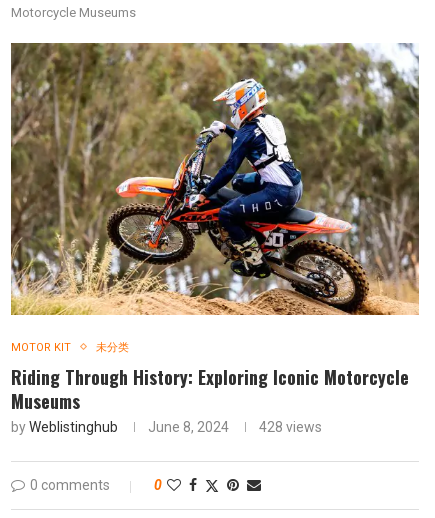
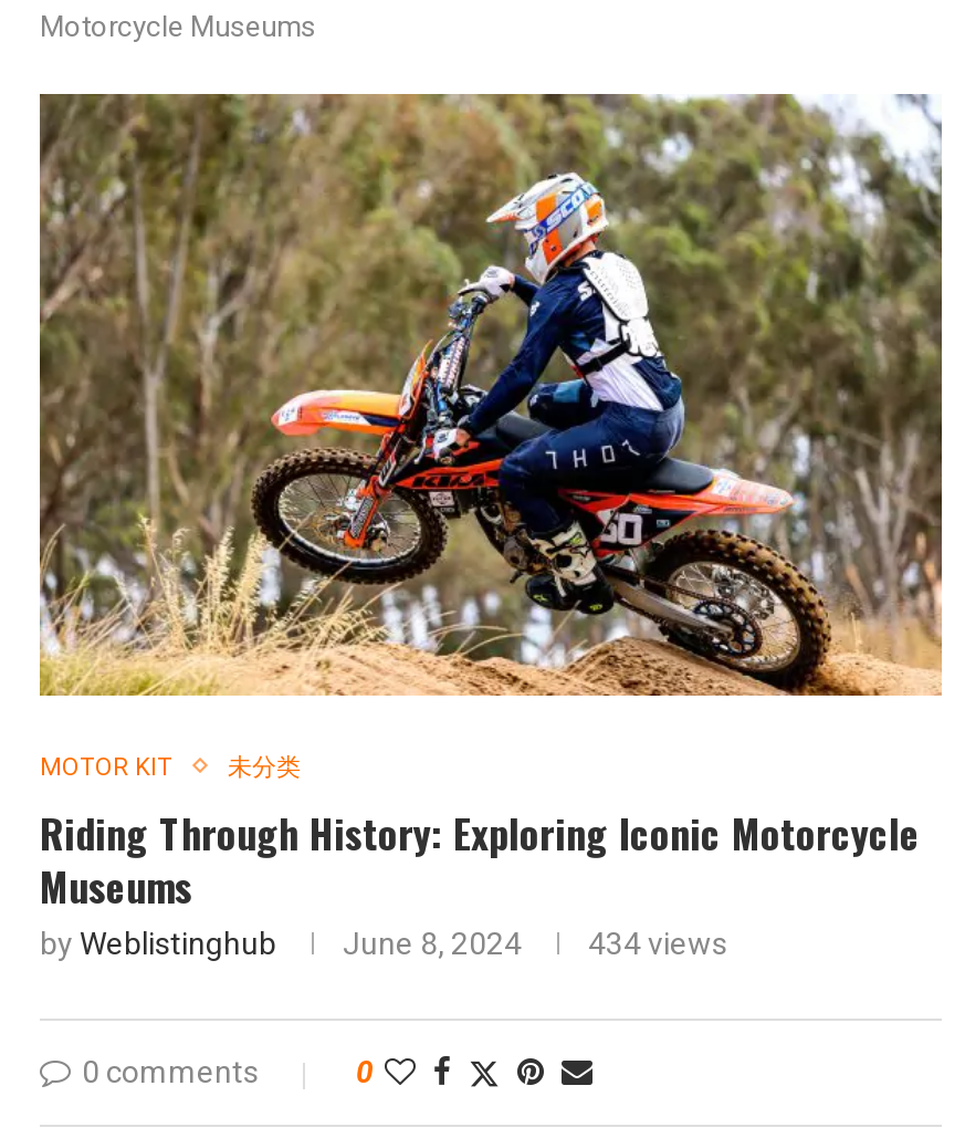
[11,419,322,435] by Weblistinghub June 8, 2024 428 views -> [40,926,727,961] by Weblistinghub June 8, 2024 434 views

